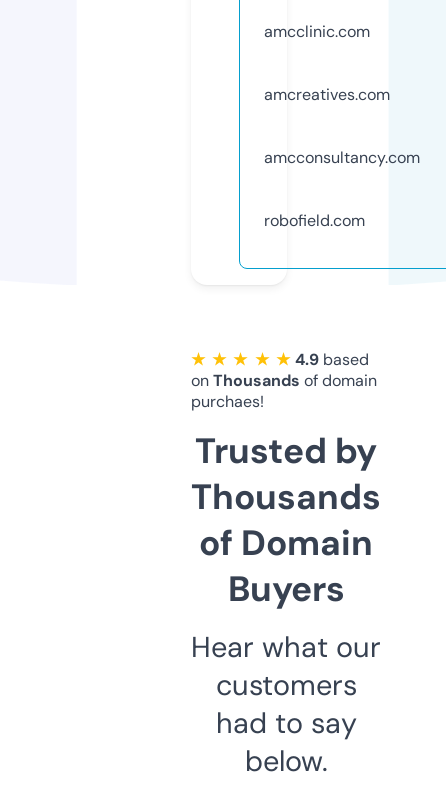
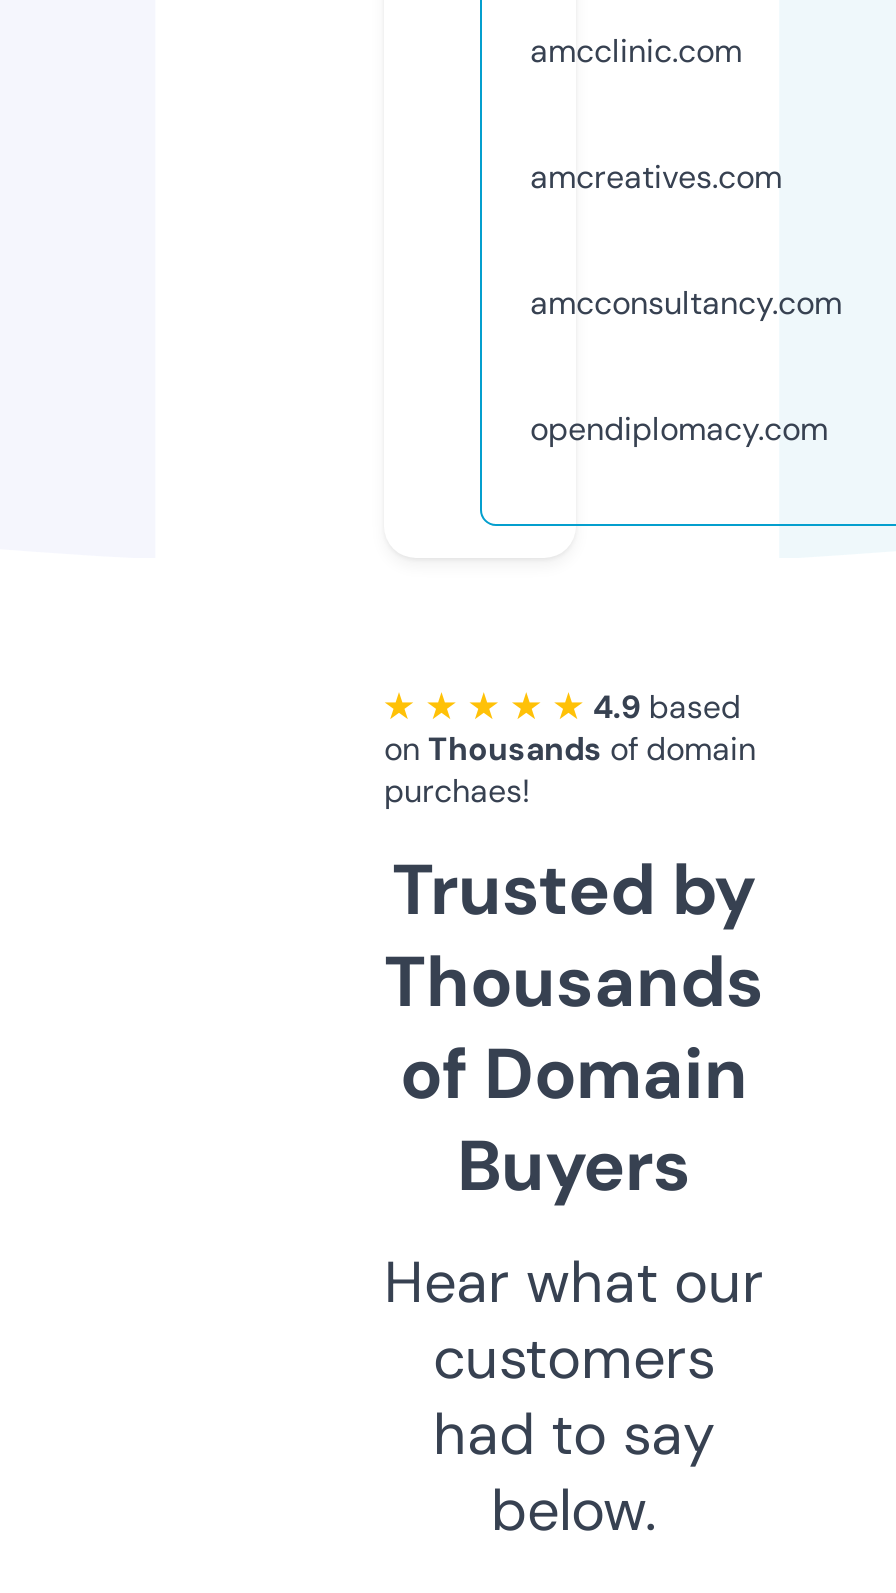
[264,210,365,231] robofield.com -> [530,407,828,449] opendiplomacy.com

